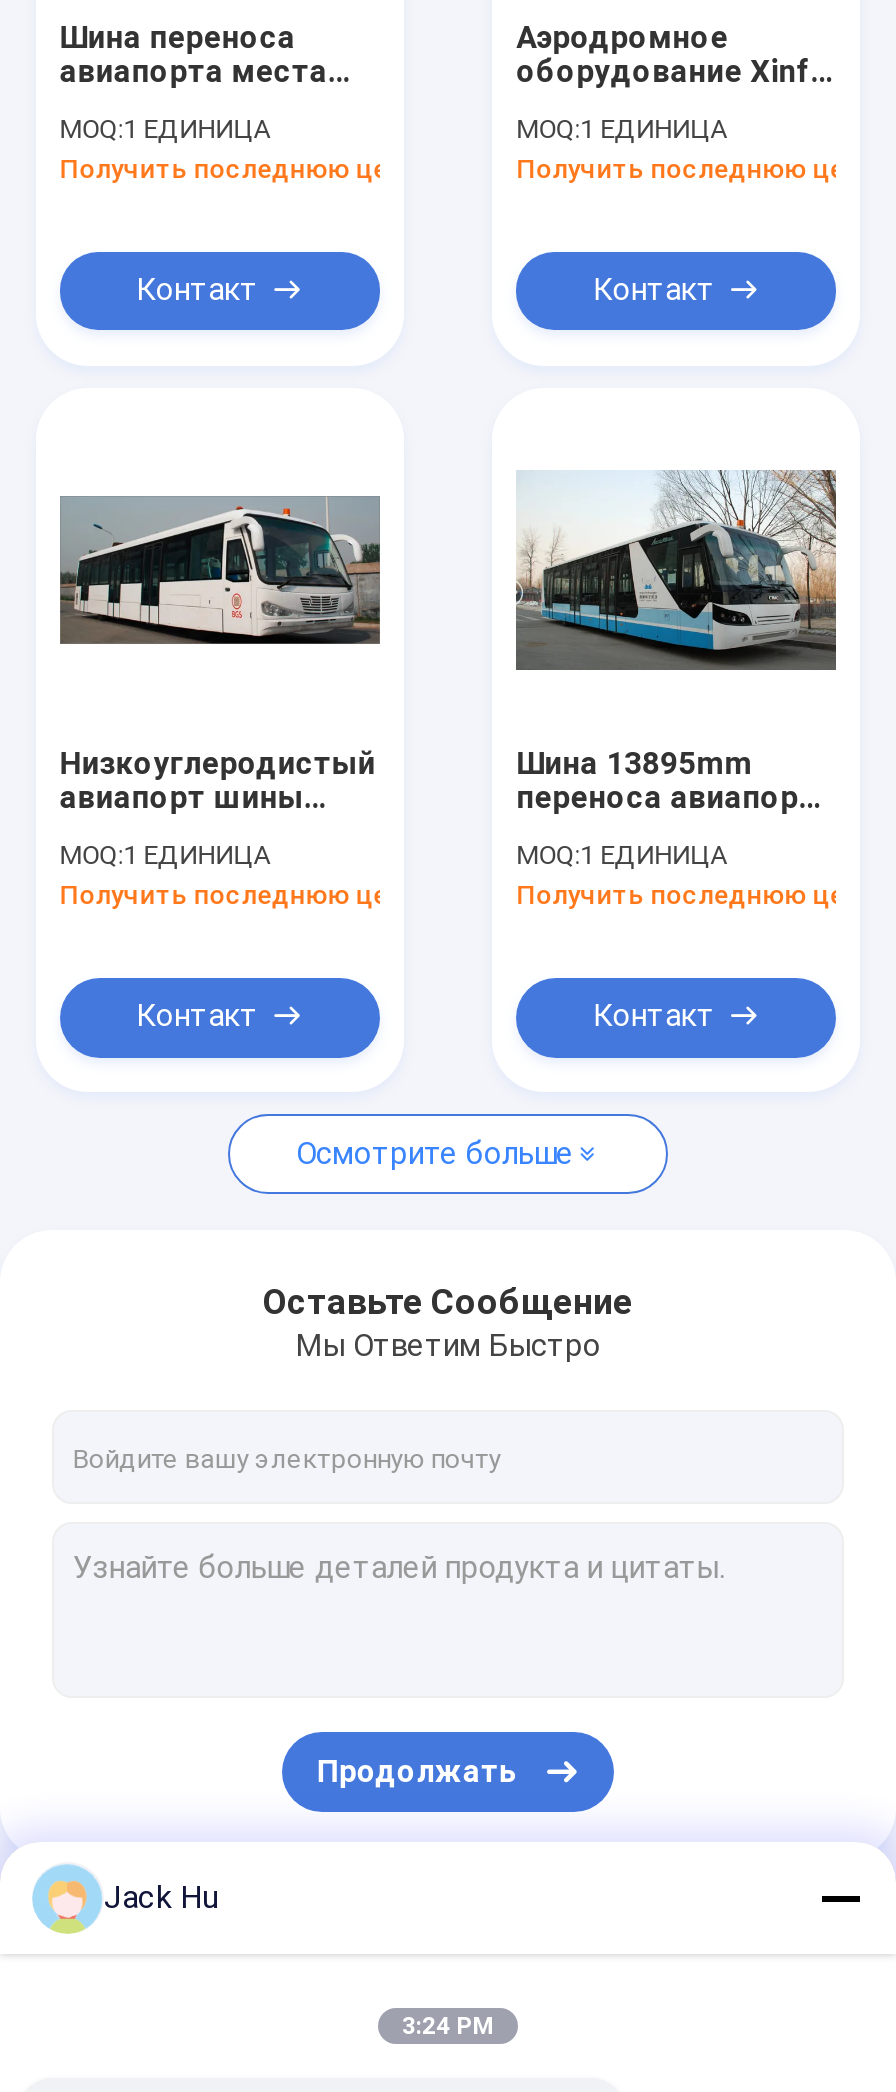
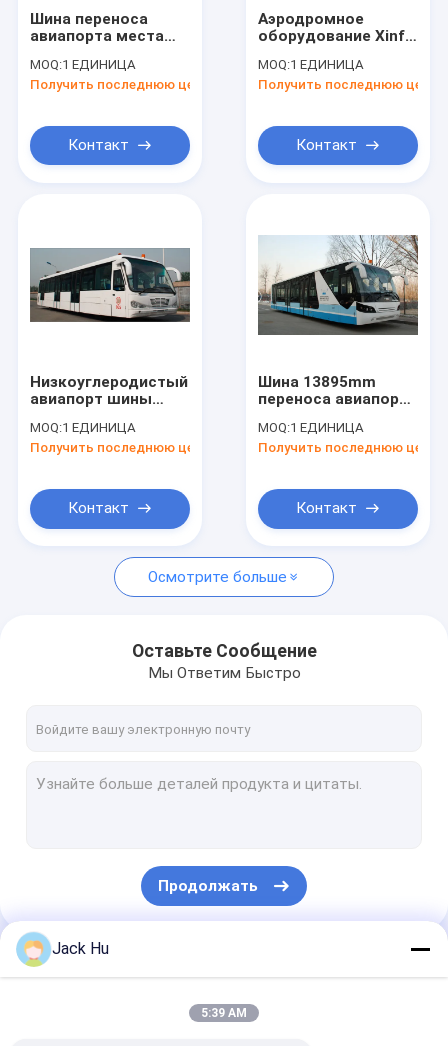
[402,2012,494,2040] 3:24 PM -> [201,1006,247,1020] 5:39 AM

